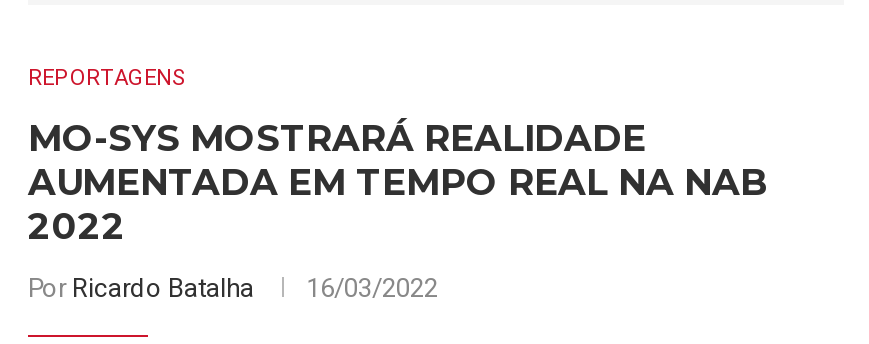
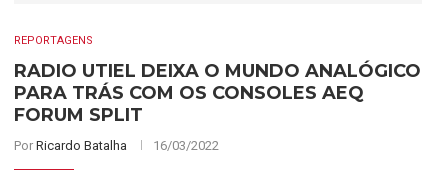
[28,117,768,249] MO-SYS MOSTRARÁ REALIDADE | AUMENTADA EM TEMPO REAL NA NAB | 2022 -> [14,60,421,126] RADIO UTIEL DEIXA O MUNDO ANALÓGICO | PARA TRÁS COM OS CONSOLES AEQ | FORUM SPLIT

